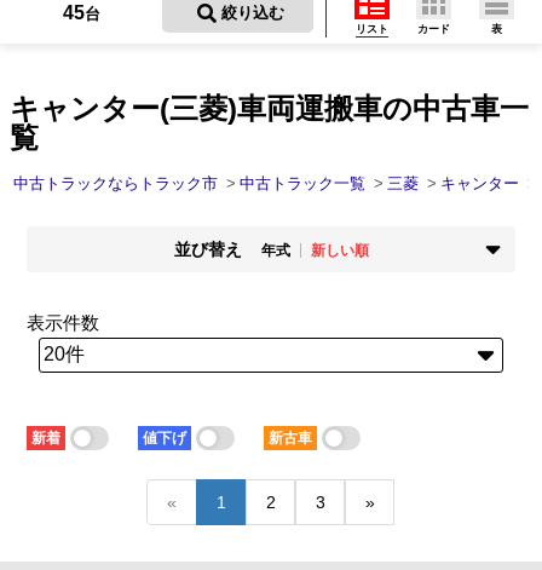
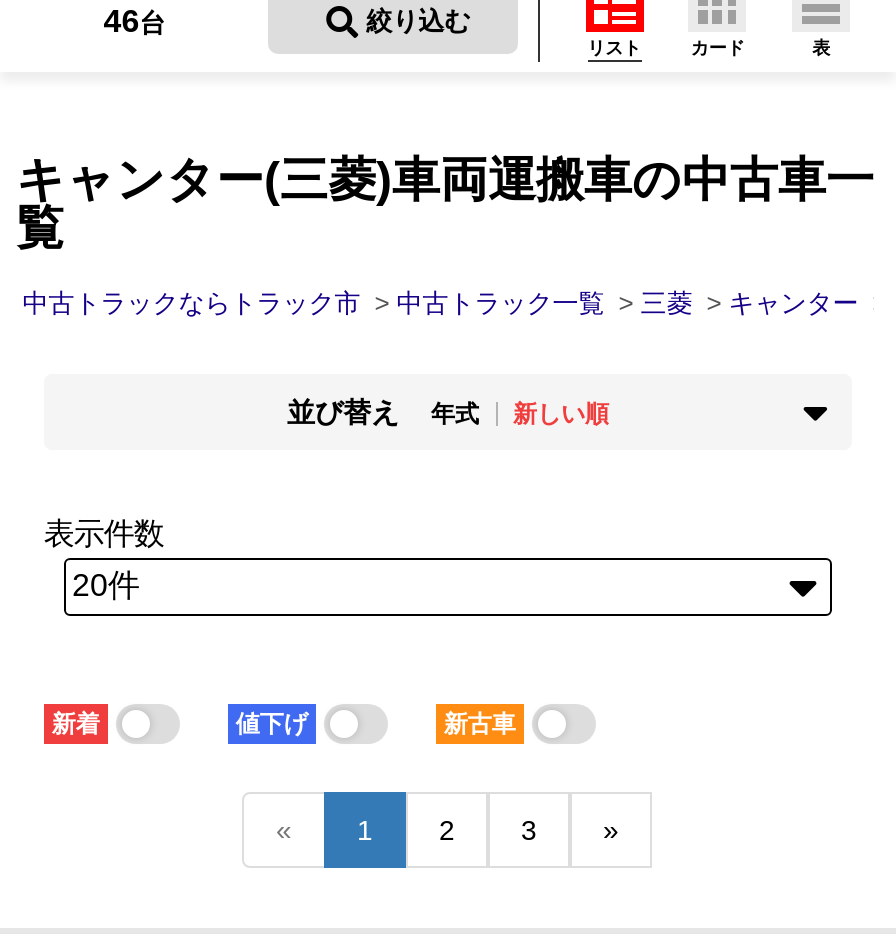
[63,2,100,23] 45台 -> [103,4,165,38] 46台

